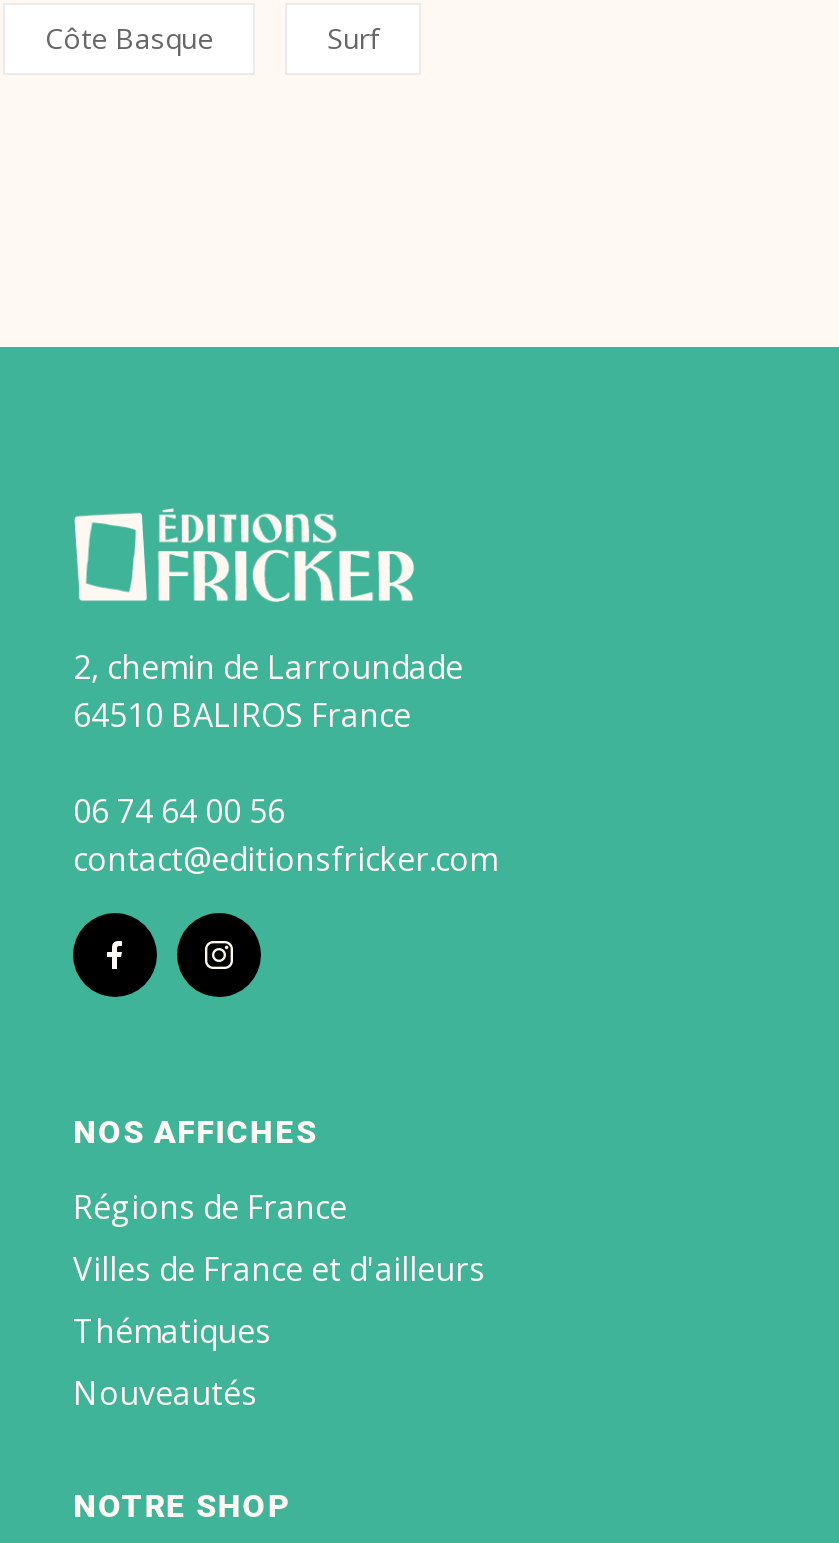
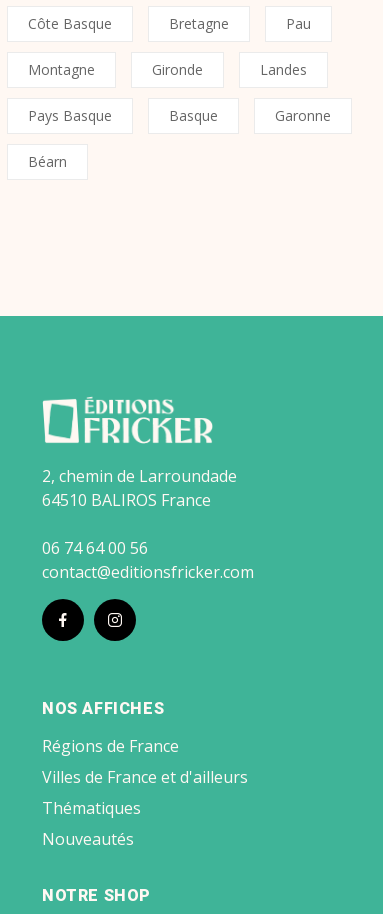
[327,18,379,56] Surf -> [28,14,331,171] Bretagne | Pau | Montagne | Gironde | Landes | Pays Basque | Basque | Garonne | Béarn

